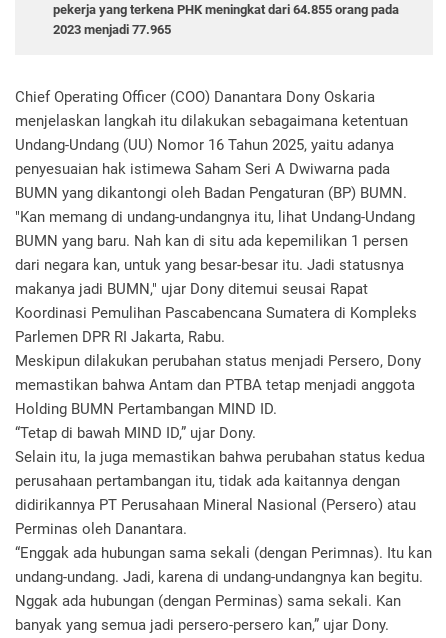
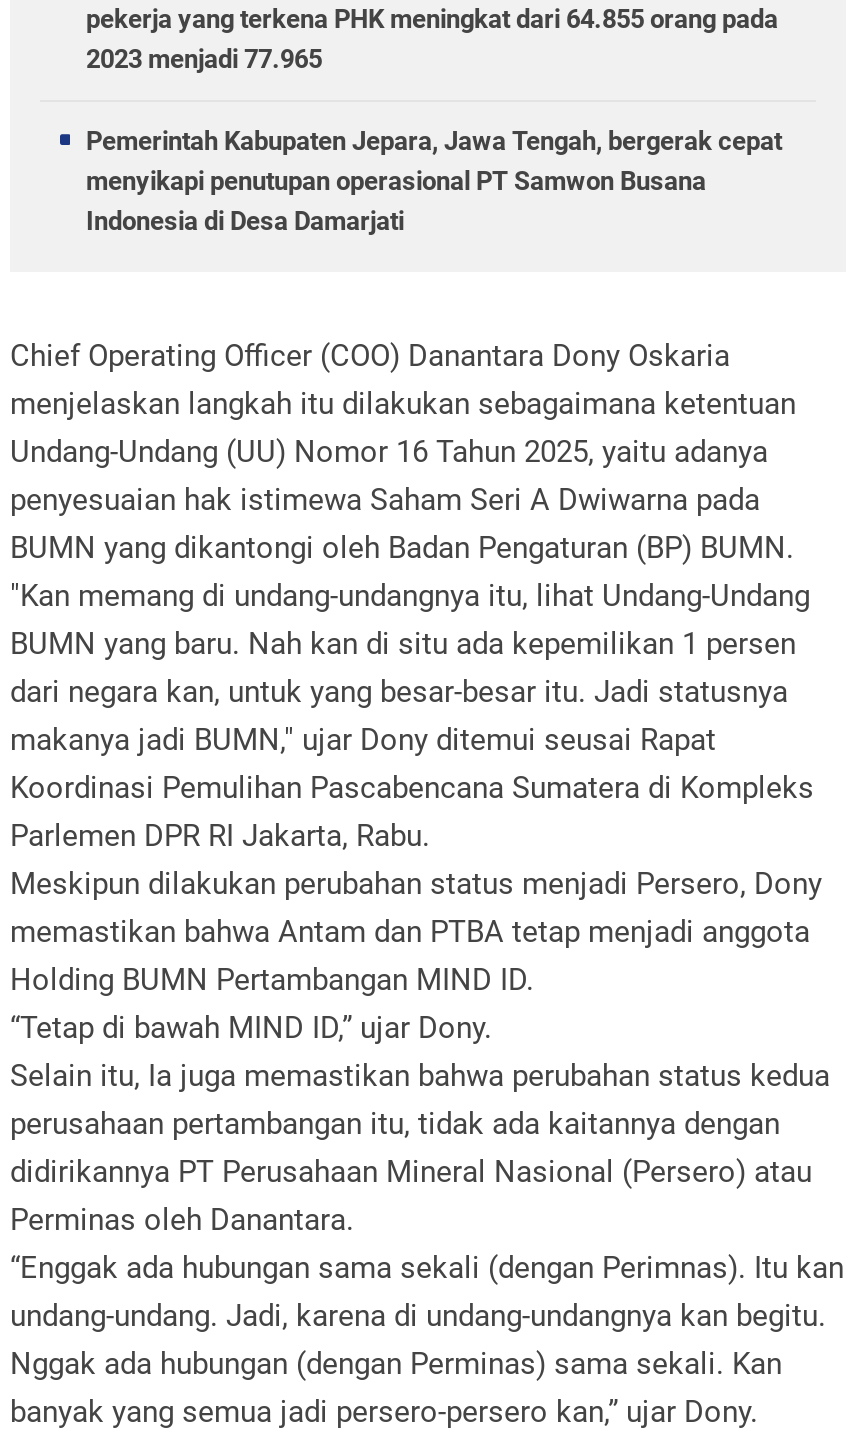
none -> [86,127,782,237] Pemerintah Kabupaten Jepara, Jawa Tengah, bergerak cepat | menyikapi penutupan operasional PT Samwon Busana | Indonesia di Desa Damarjati

